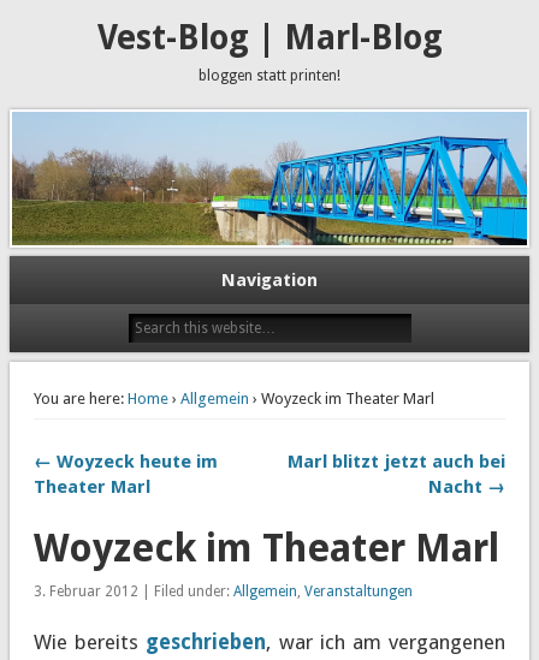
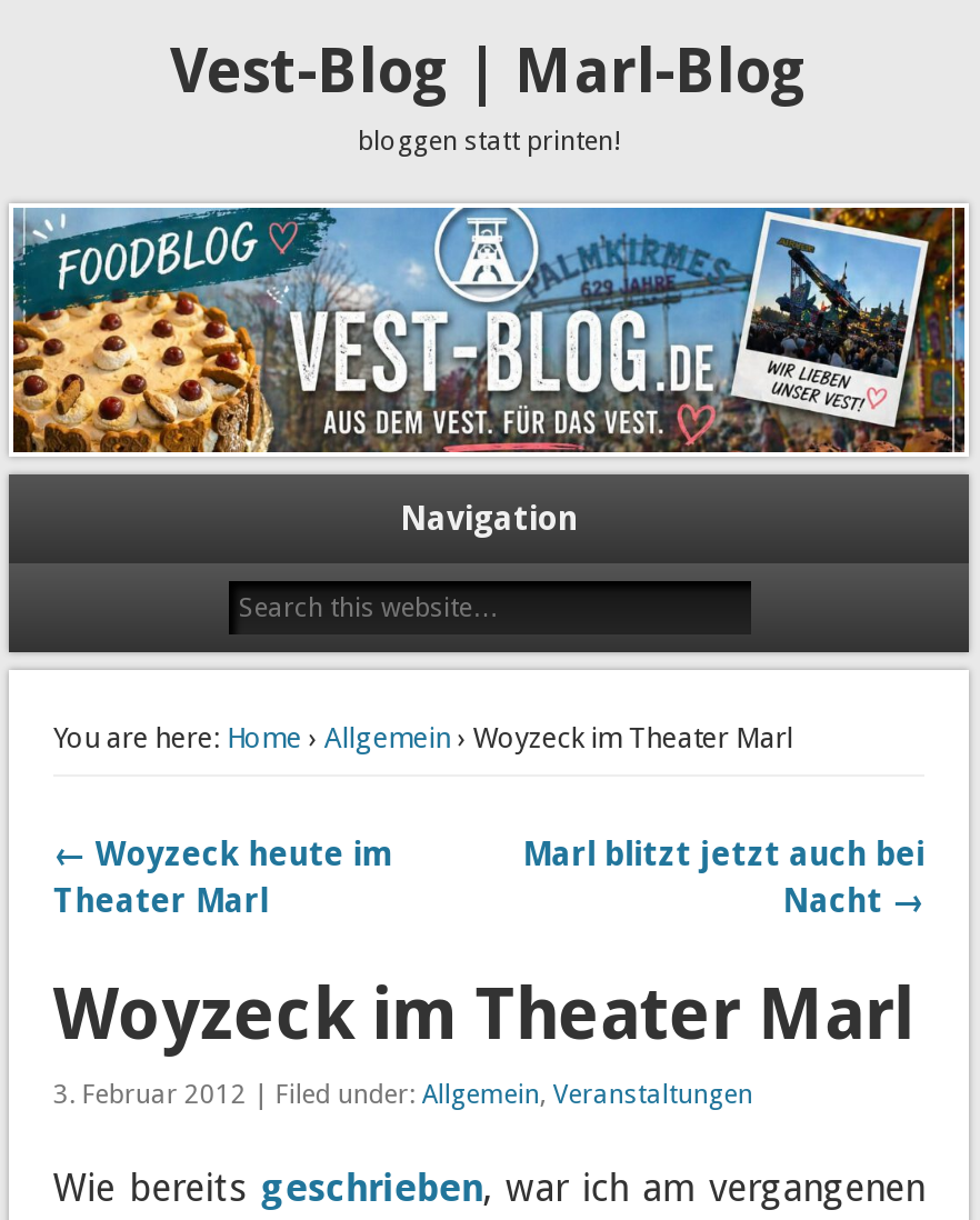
[11,112,528,246] [image] -> [11,206,967,454] [image]

